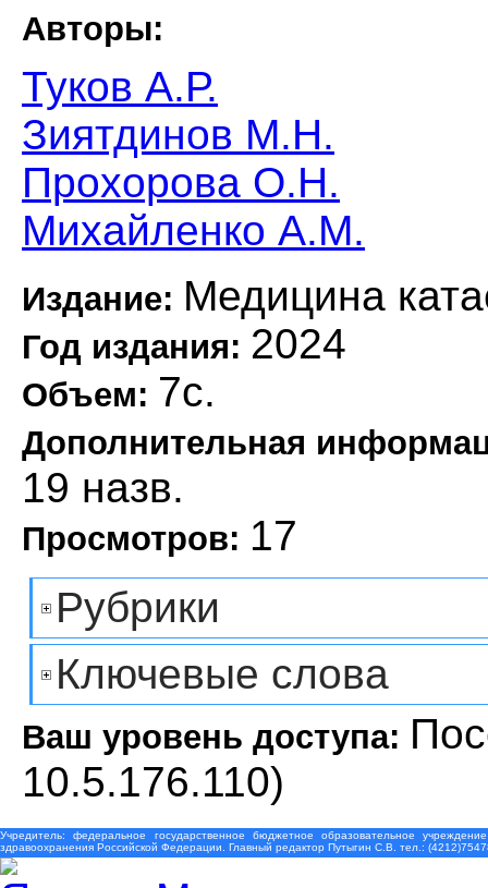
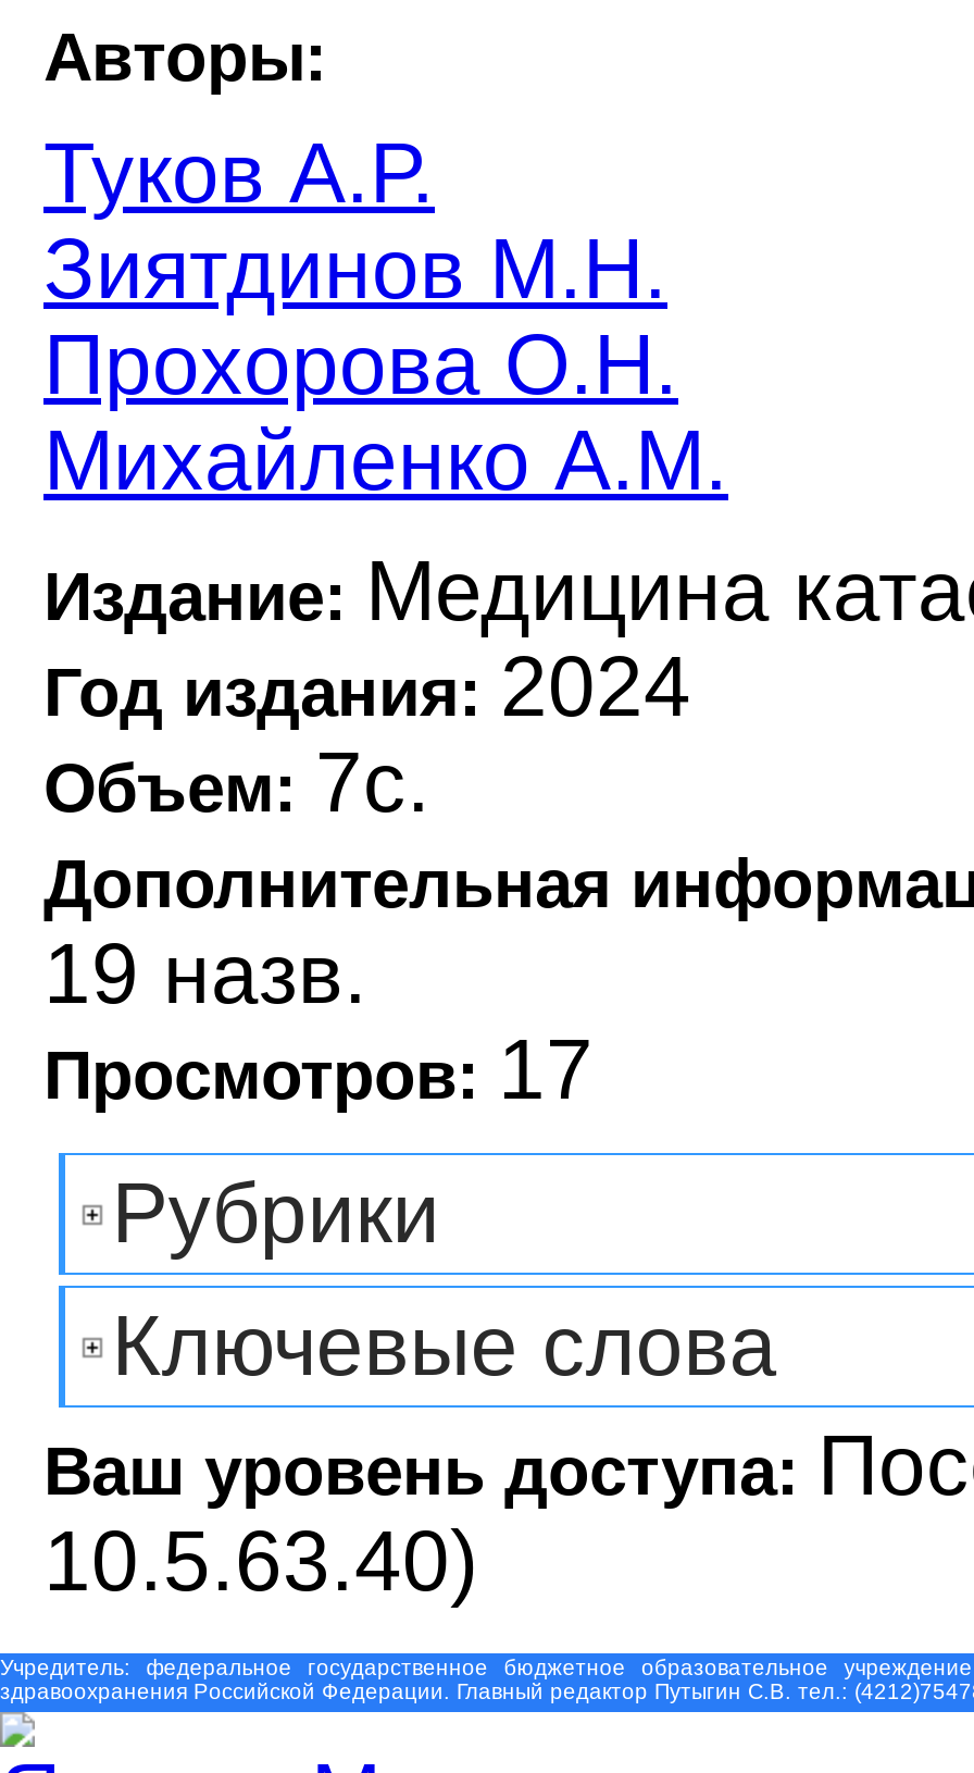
[22,758,284,805] 10.5.176.110) -> [43,1513,478,1607] 10.5.63.40)

